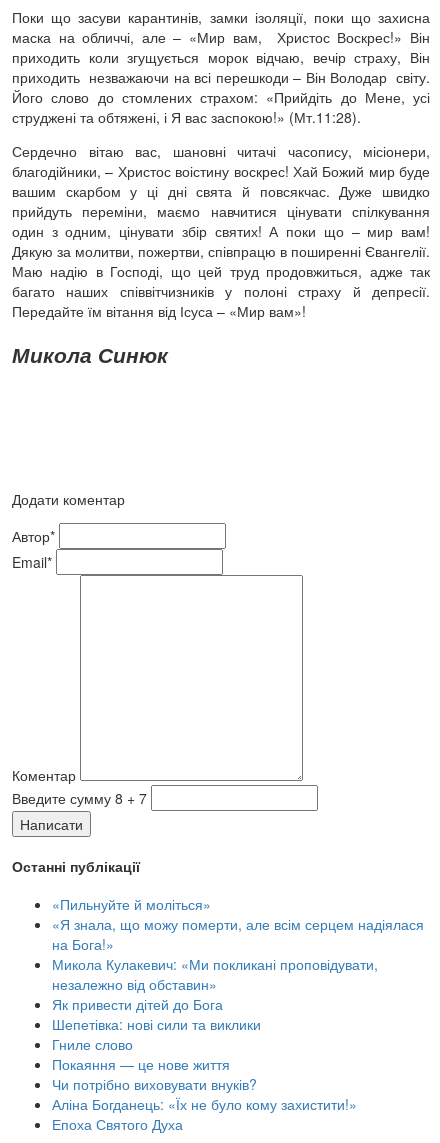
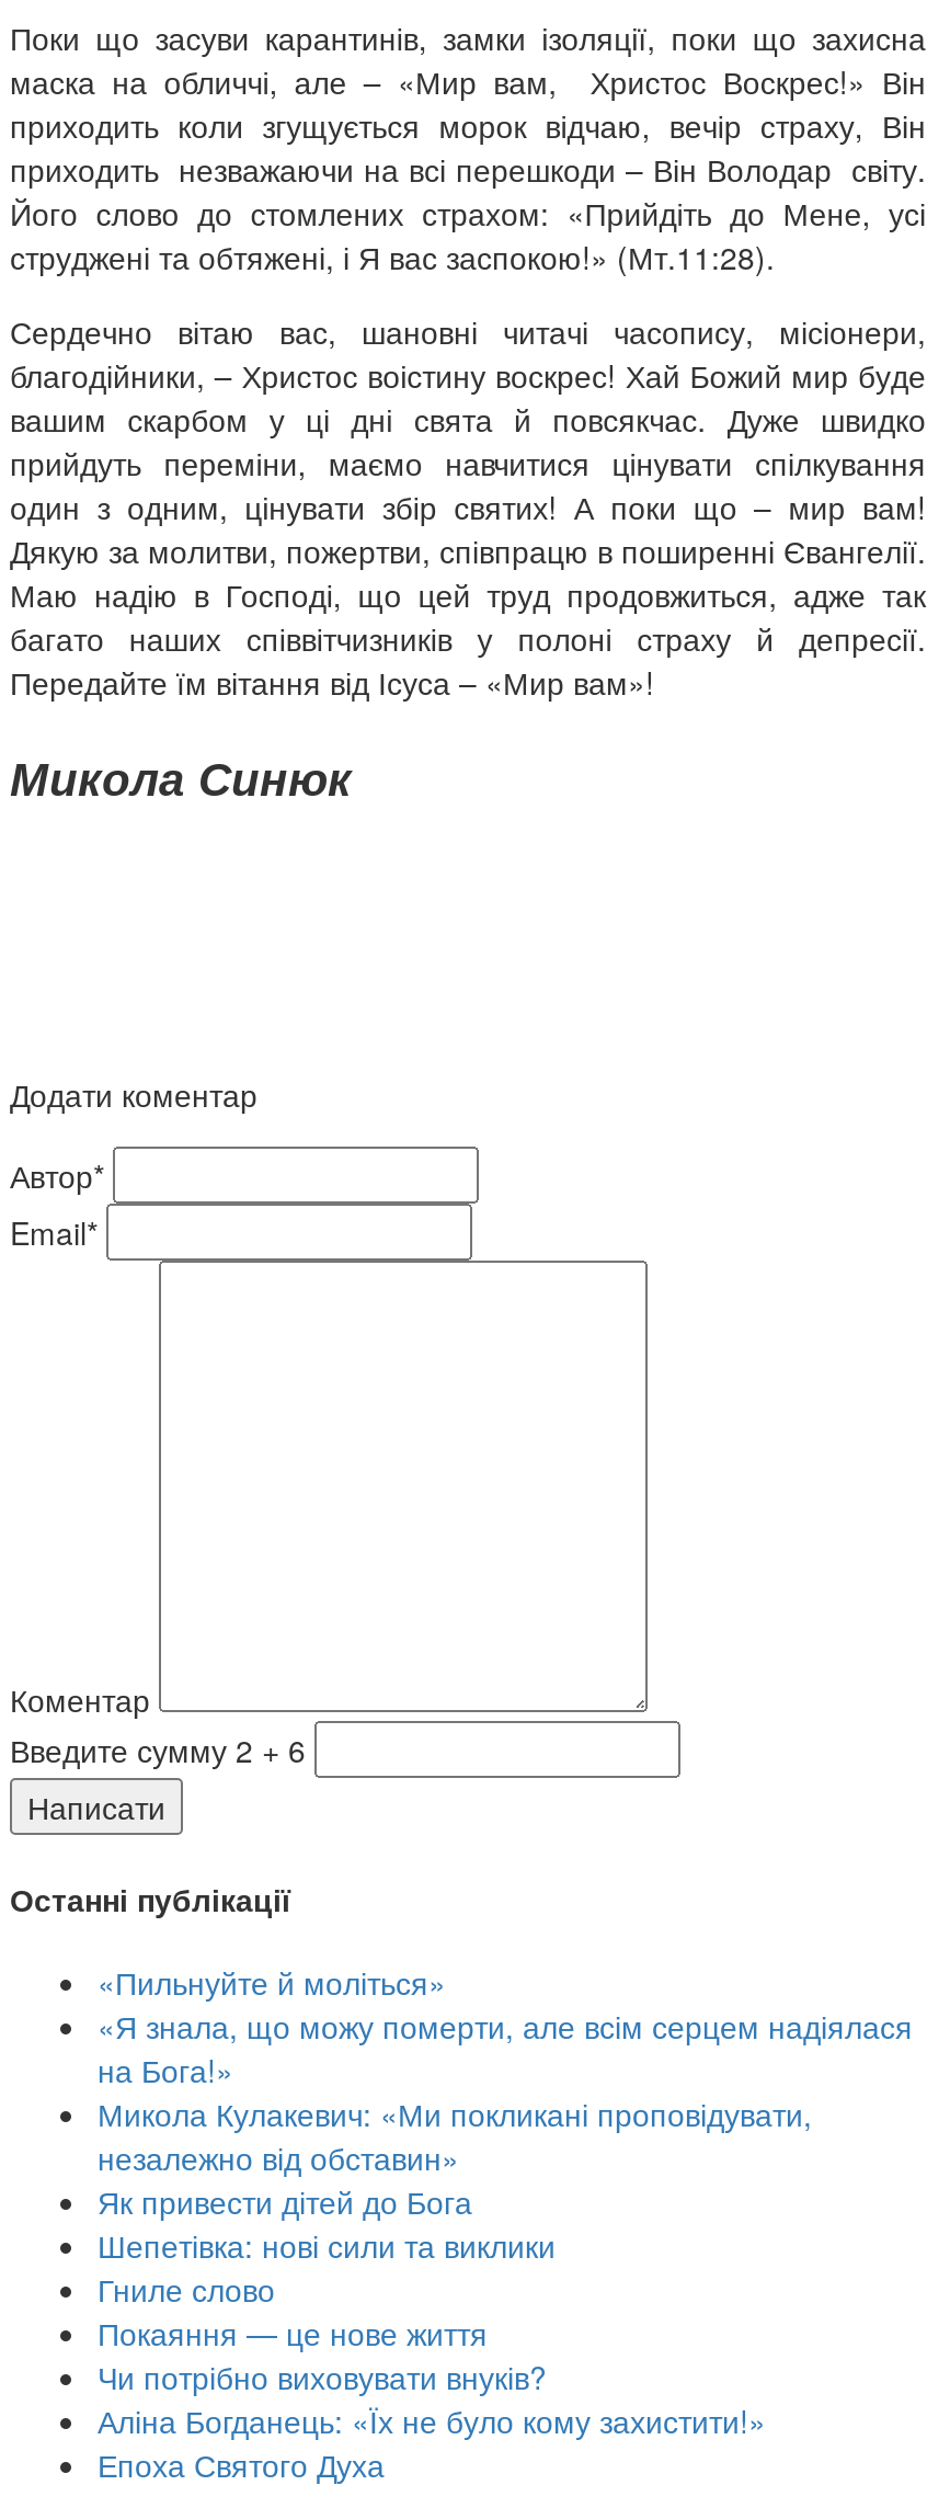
[12,788,147,808] Введите сумму 8 + 7 -> [10,1728,306,1772] Введите сумму 2 + 6

